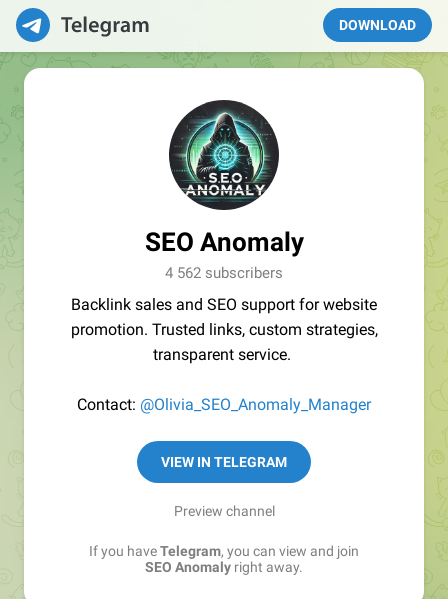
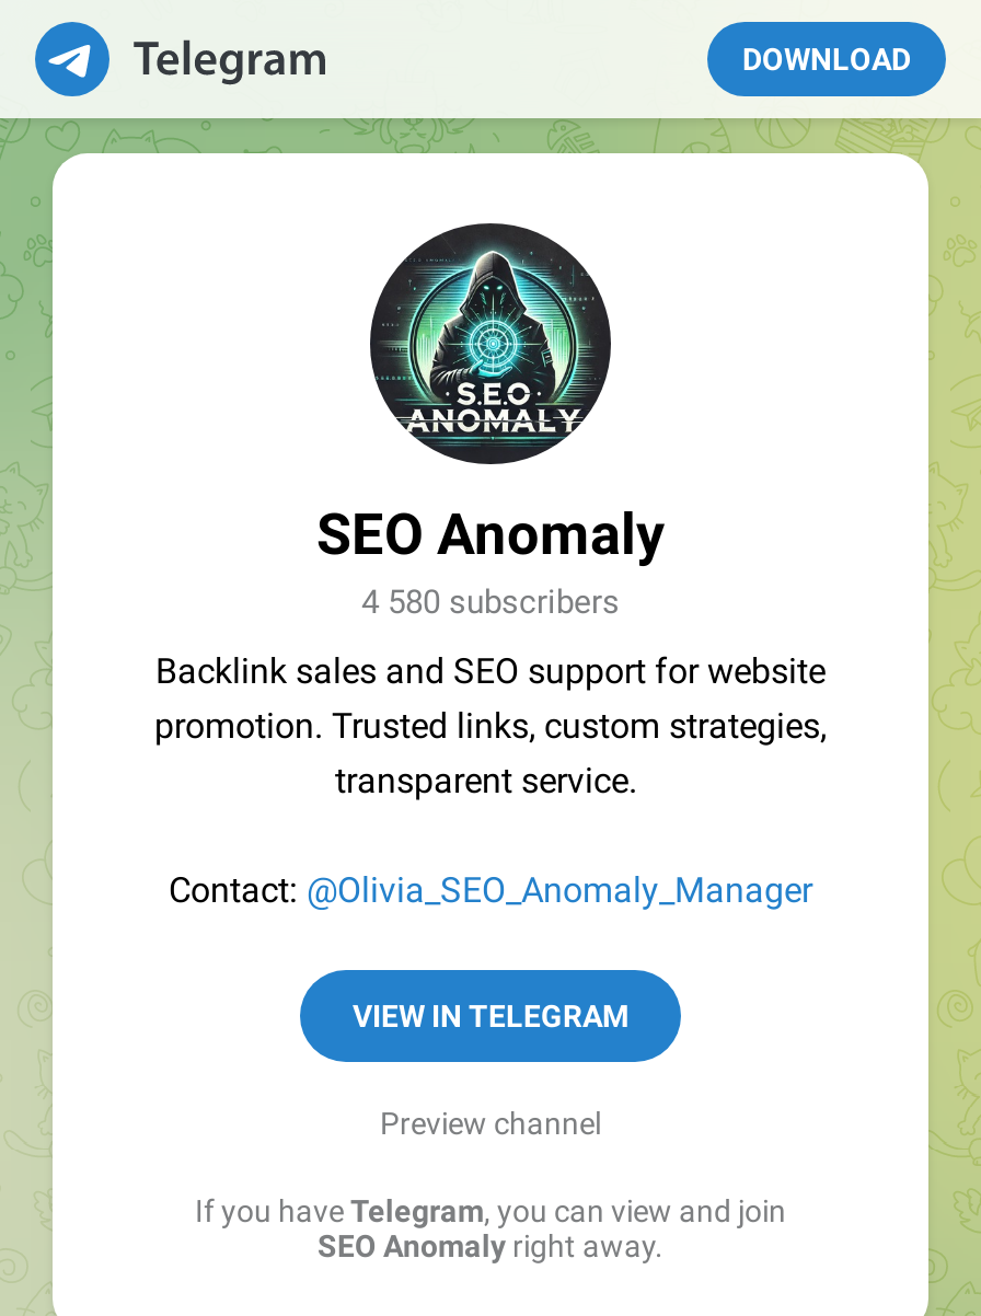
[165,264,283,282] 4 562 subscribers -> [361,582,620,622] 4 580 subscribers

